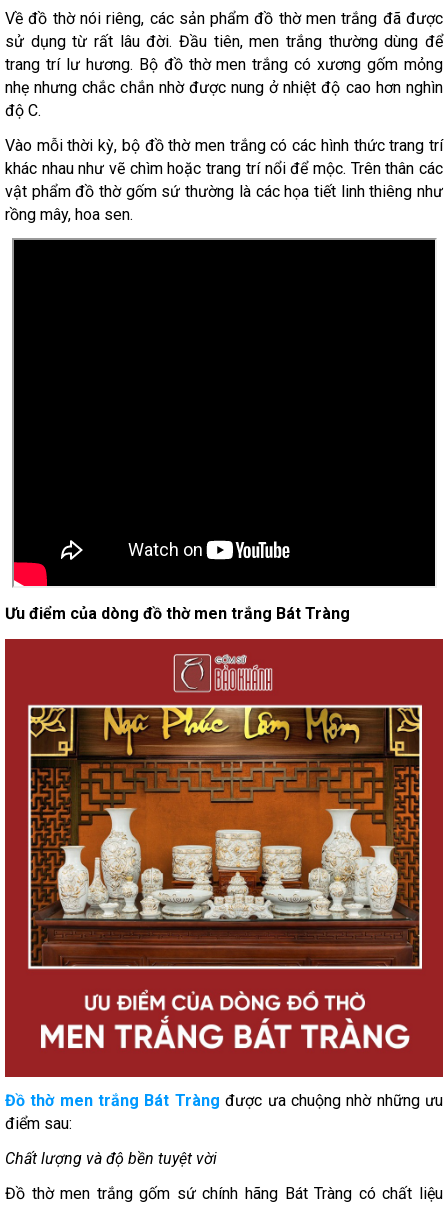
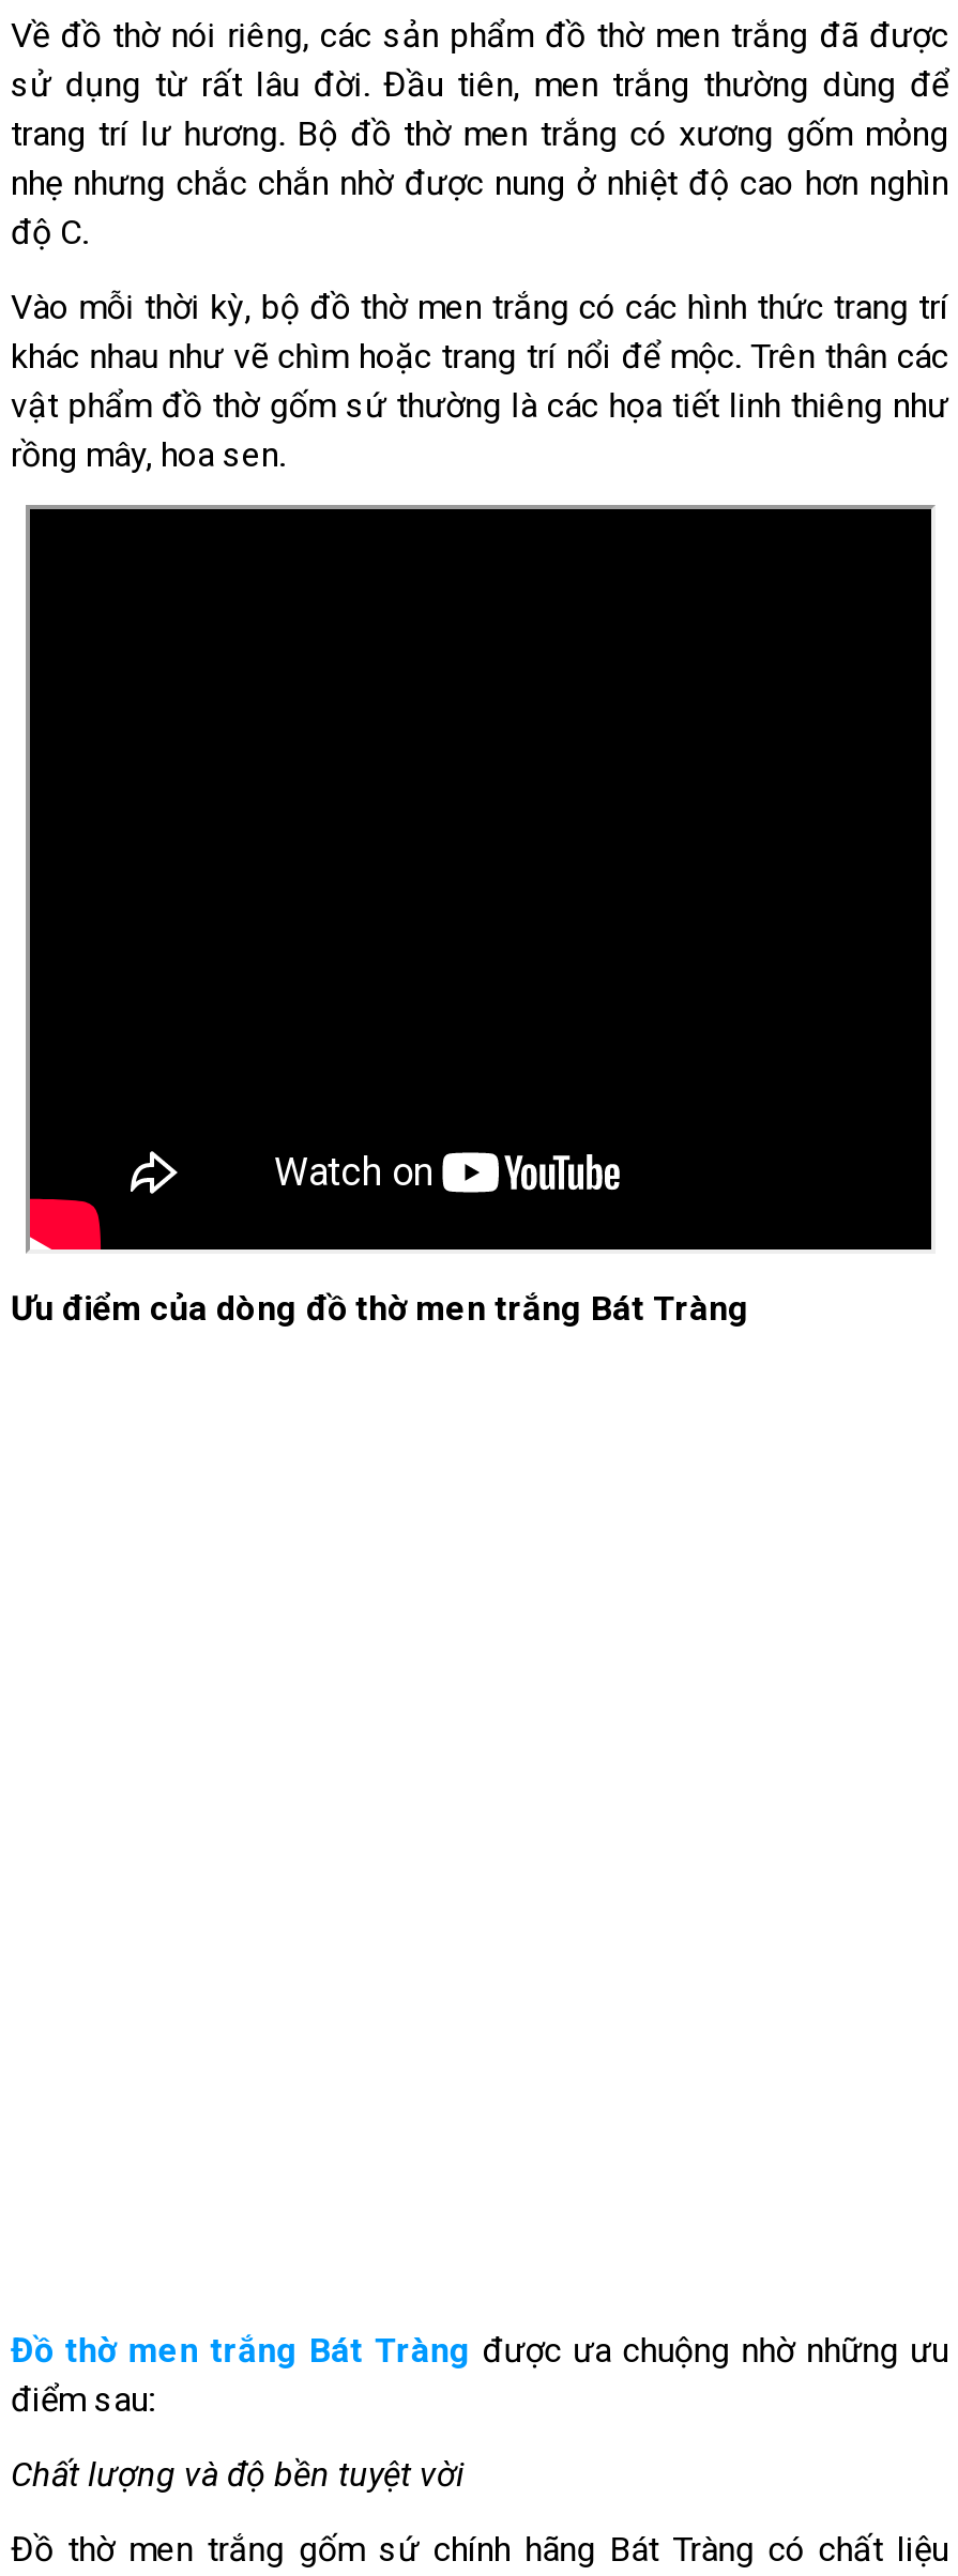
[4,638,444,1078] [image] -> none

